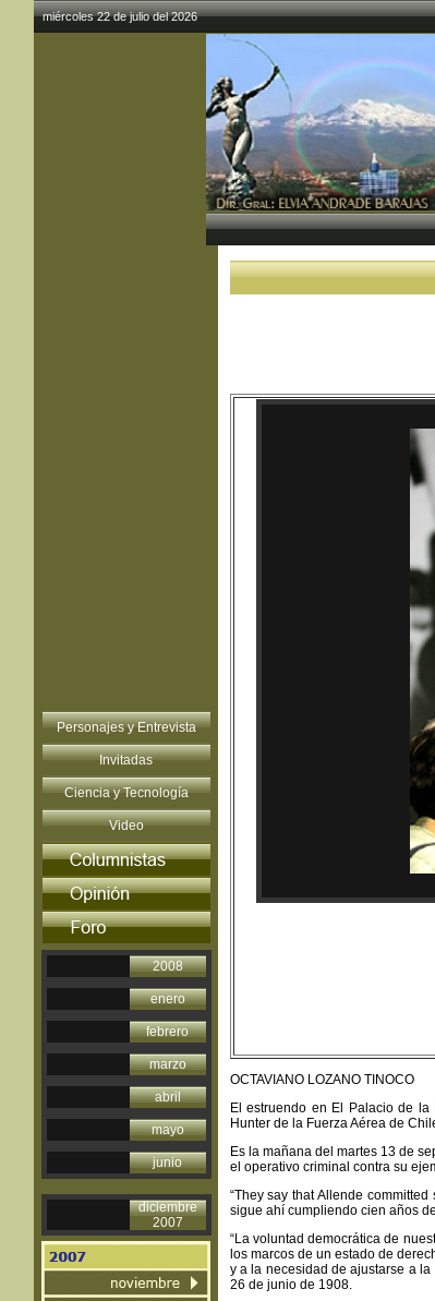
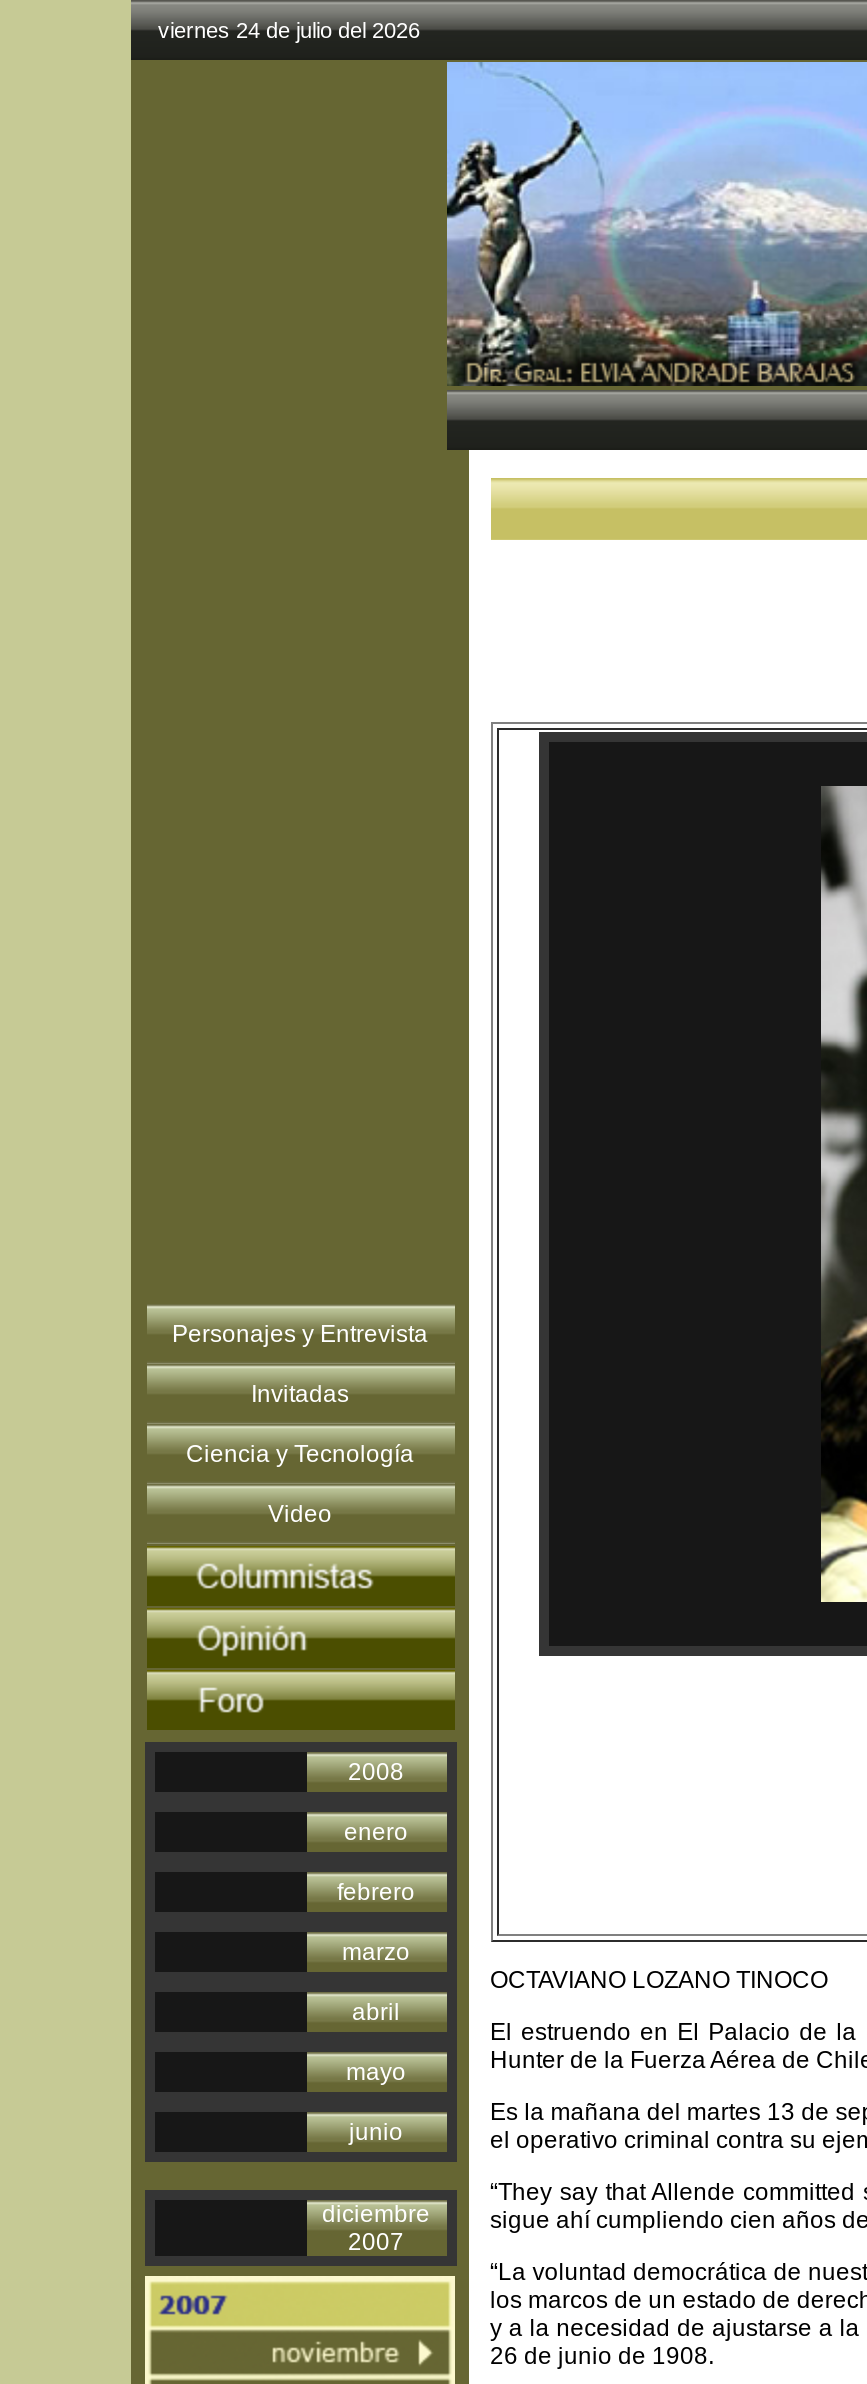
[43,10,197,23] miércoles 22 de julio del 2026 -> [158,18,420,42] viernes 24 de julio del 2026

